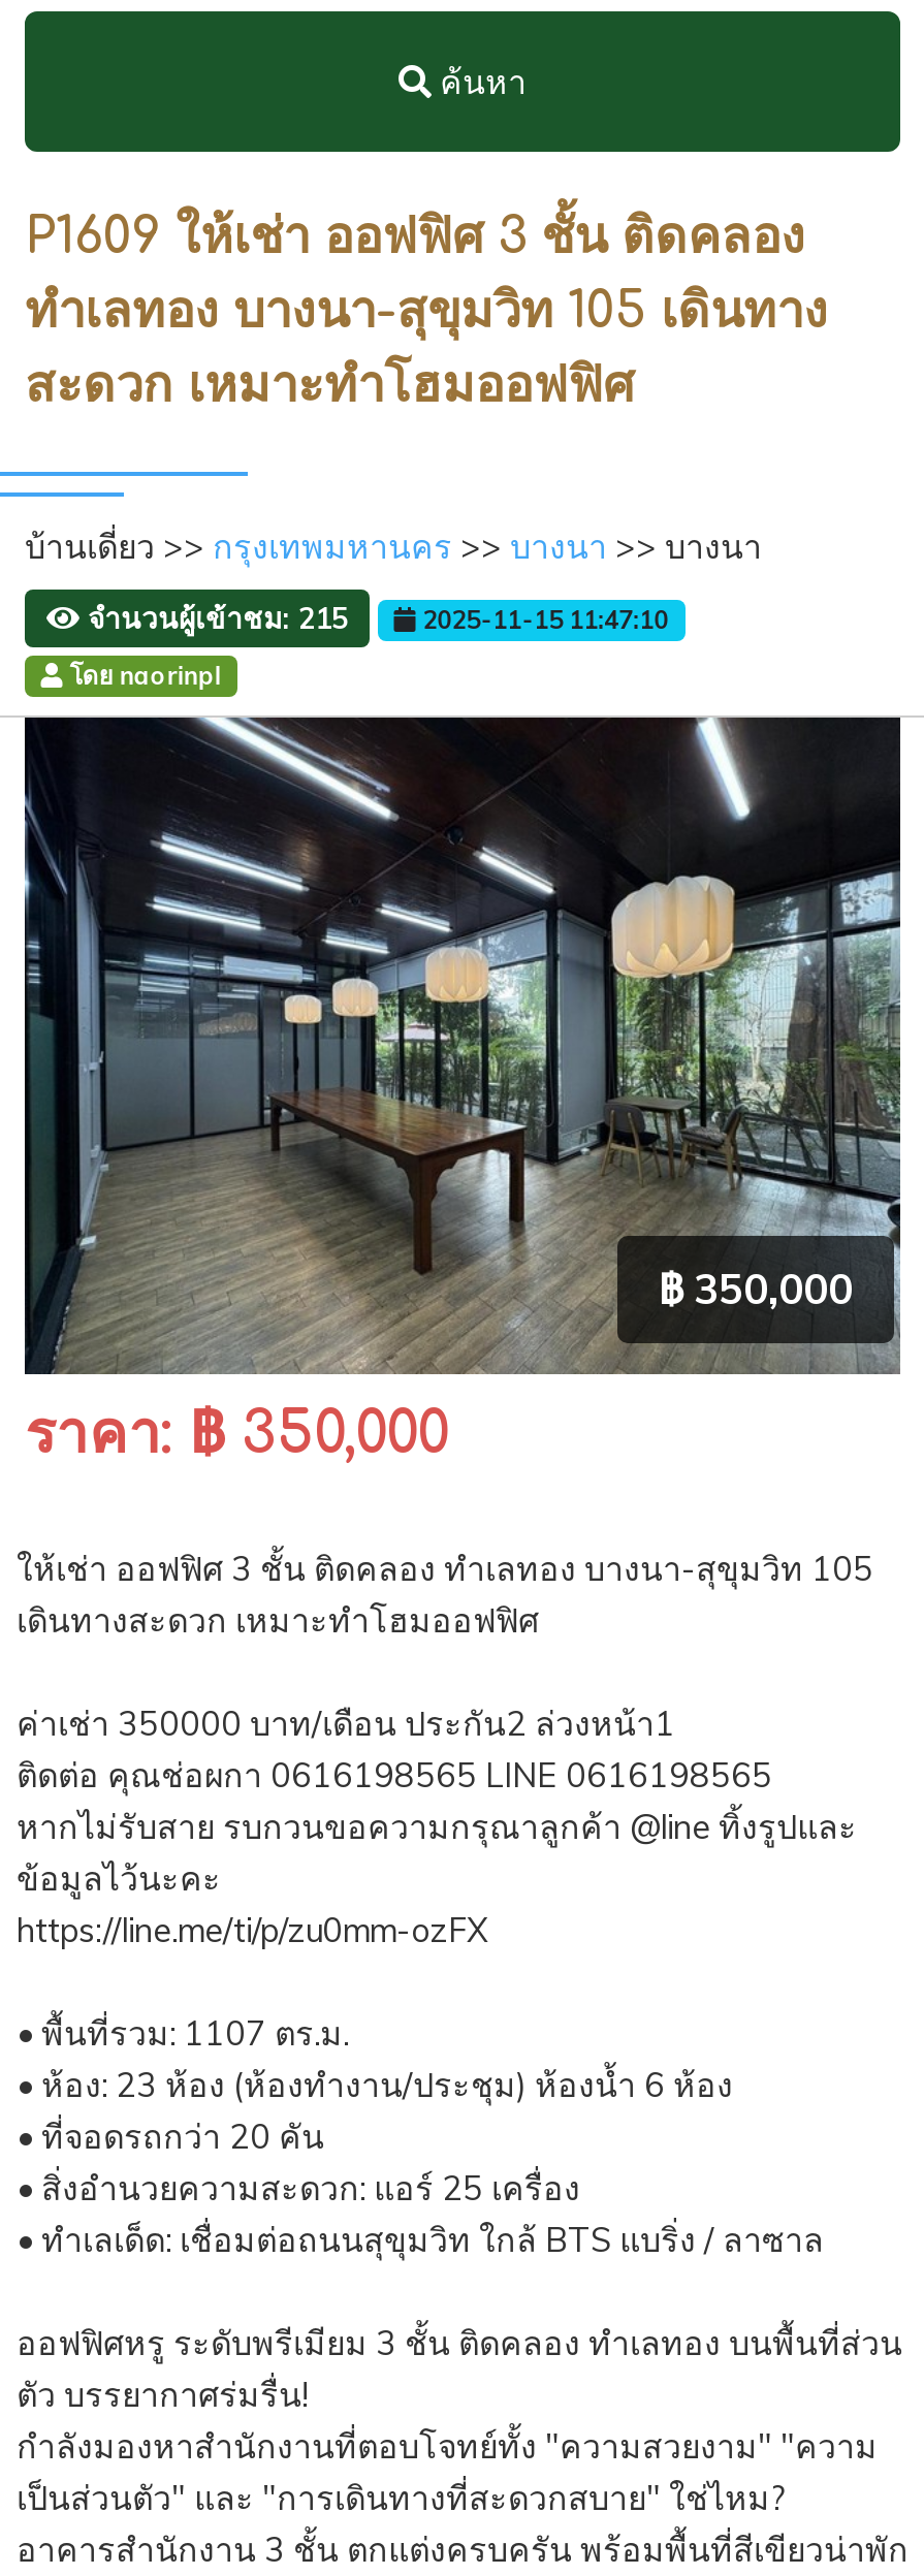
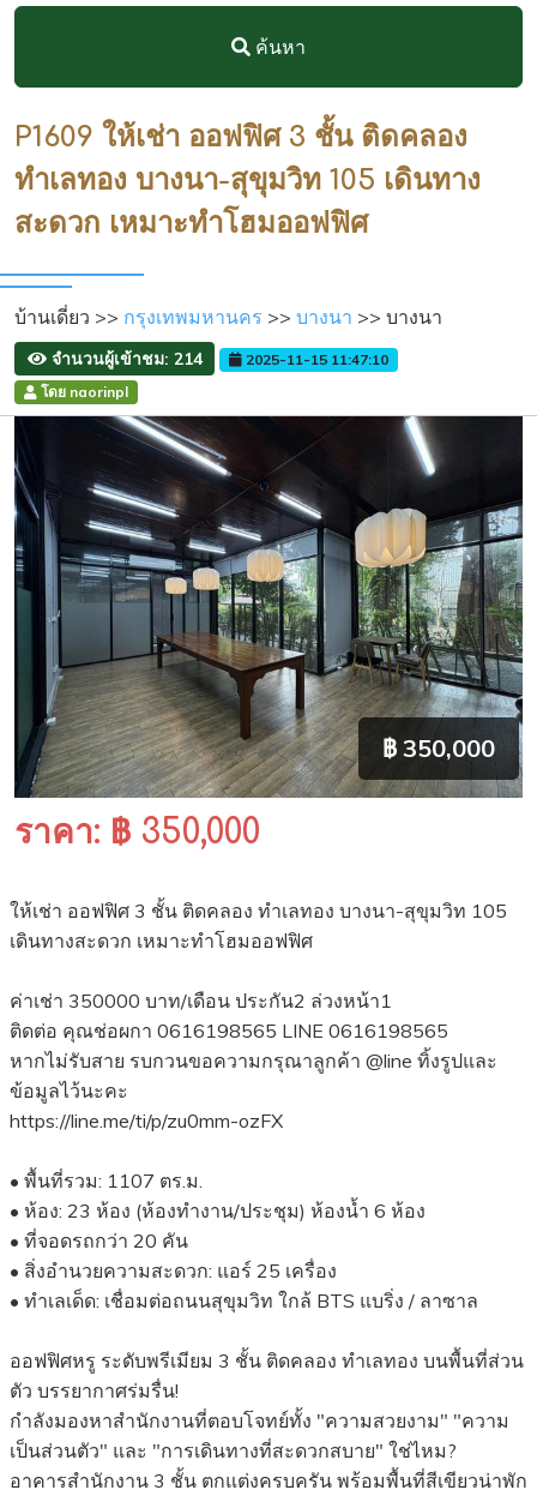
[79,600,348,637] จำนวนผู้เข้าชม: 215 -> [46,348,202,370] จำนวนผู้เข้าชม: 214

